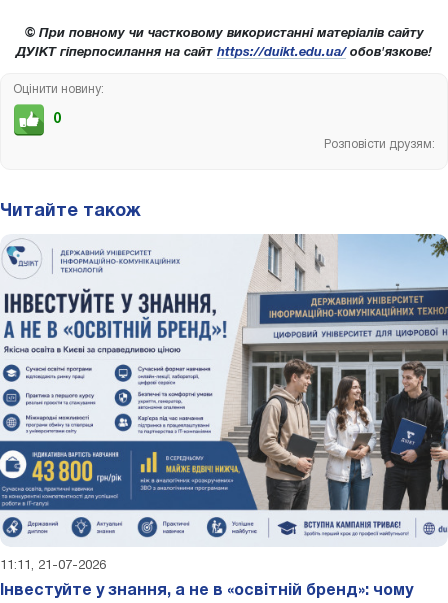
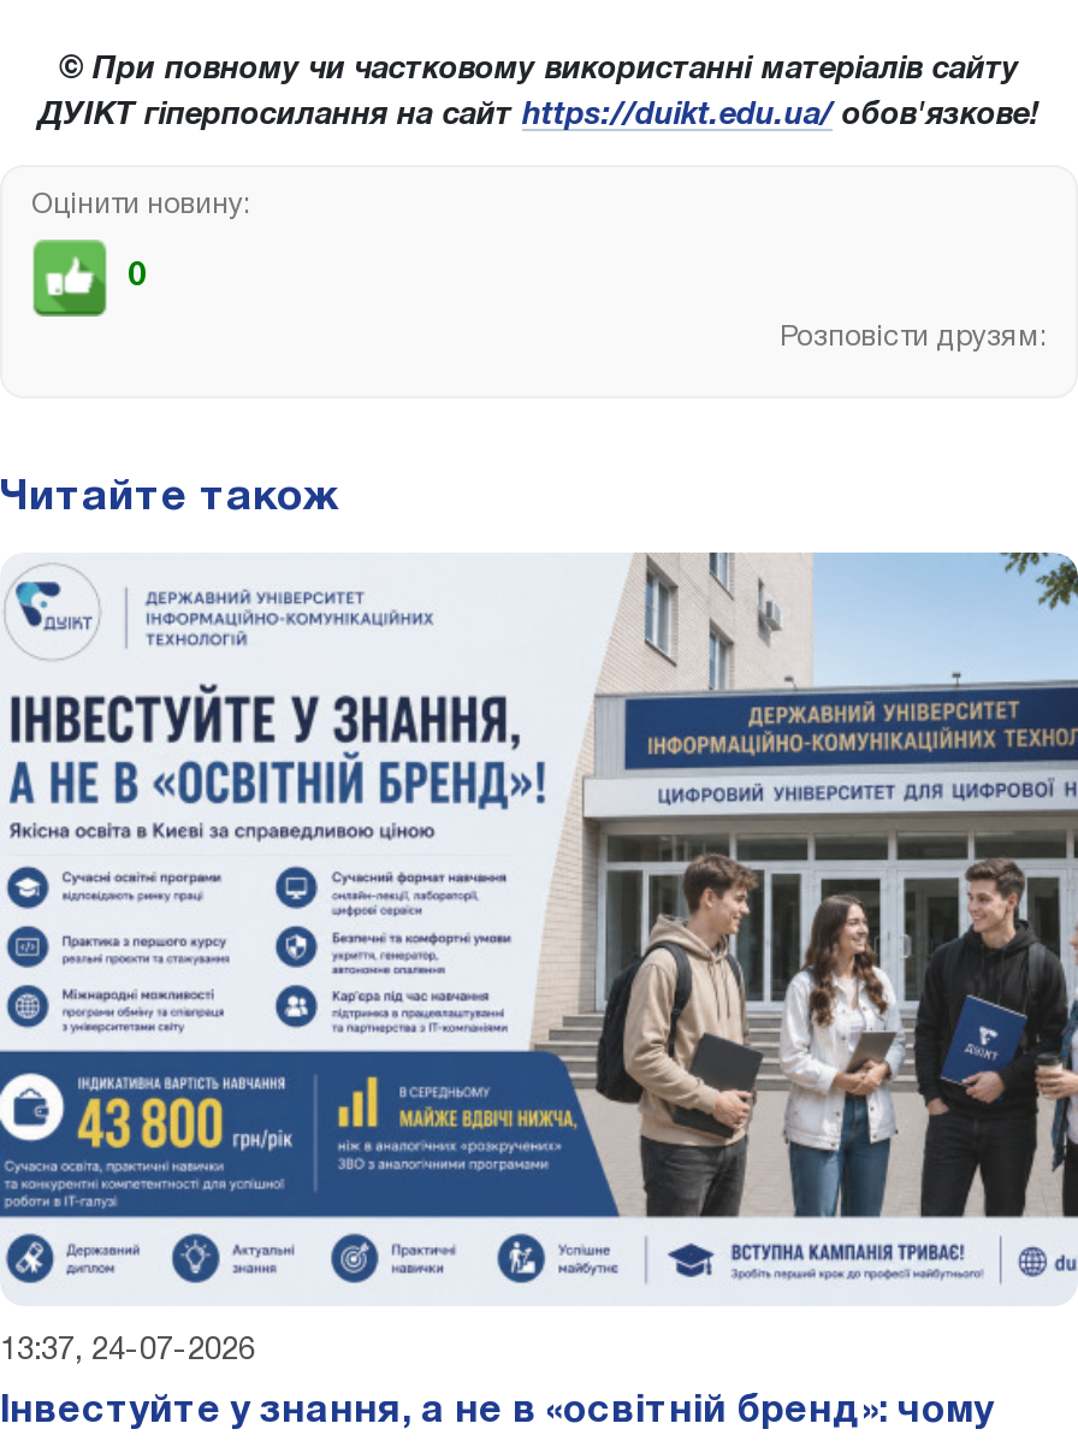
[0,560,106,572] 11:11, 21-07-2026 -> [0,1338,255,1367] 13:37, 24-07-2026

